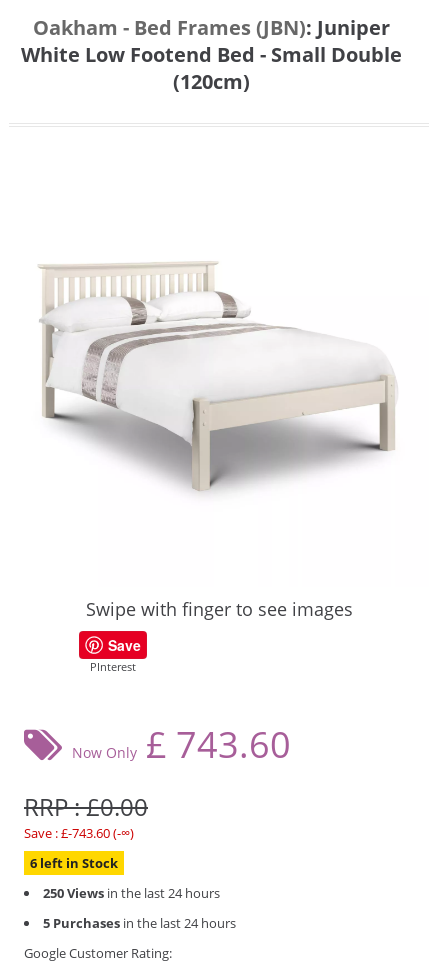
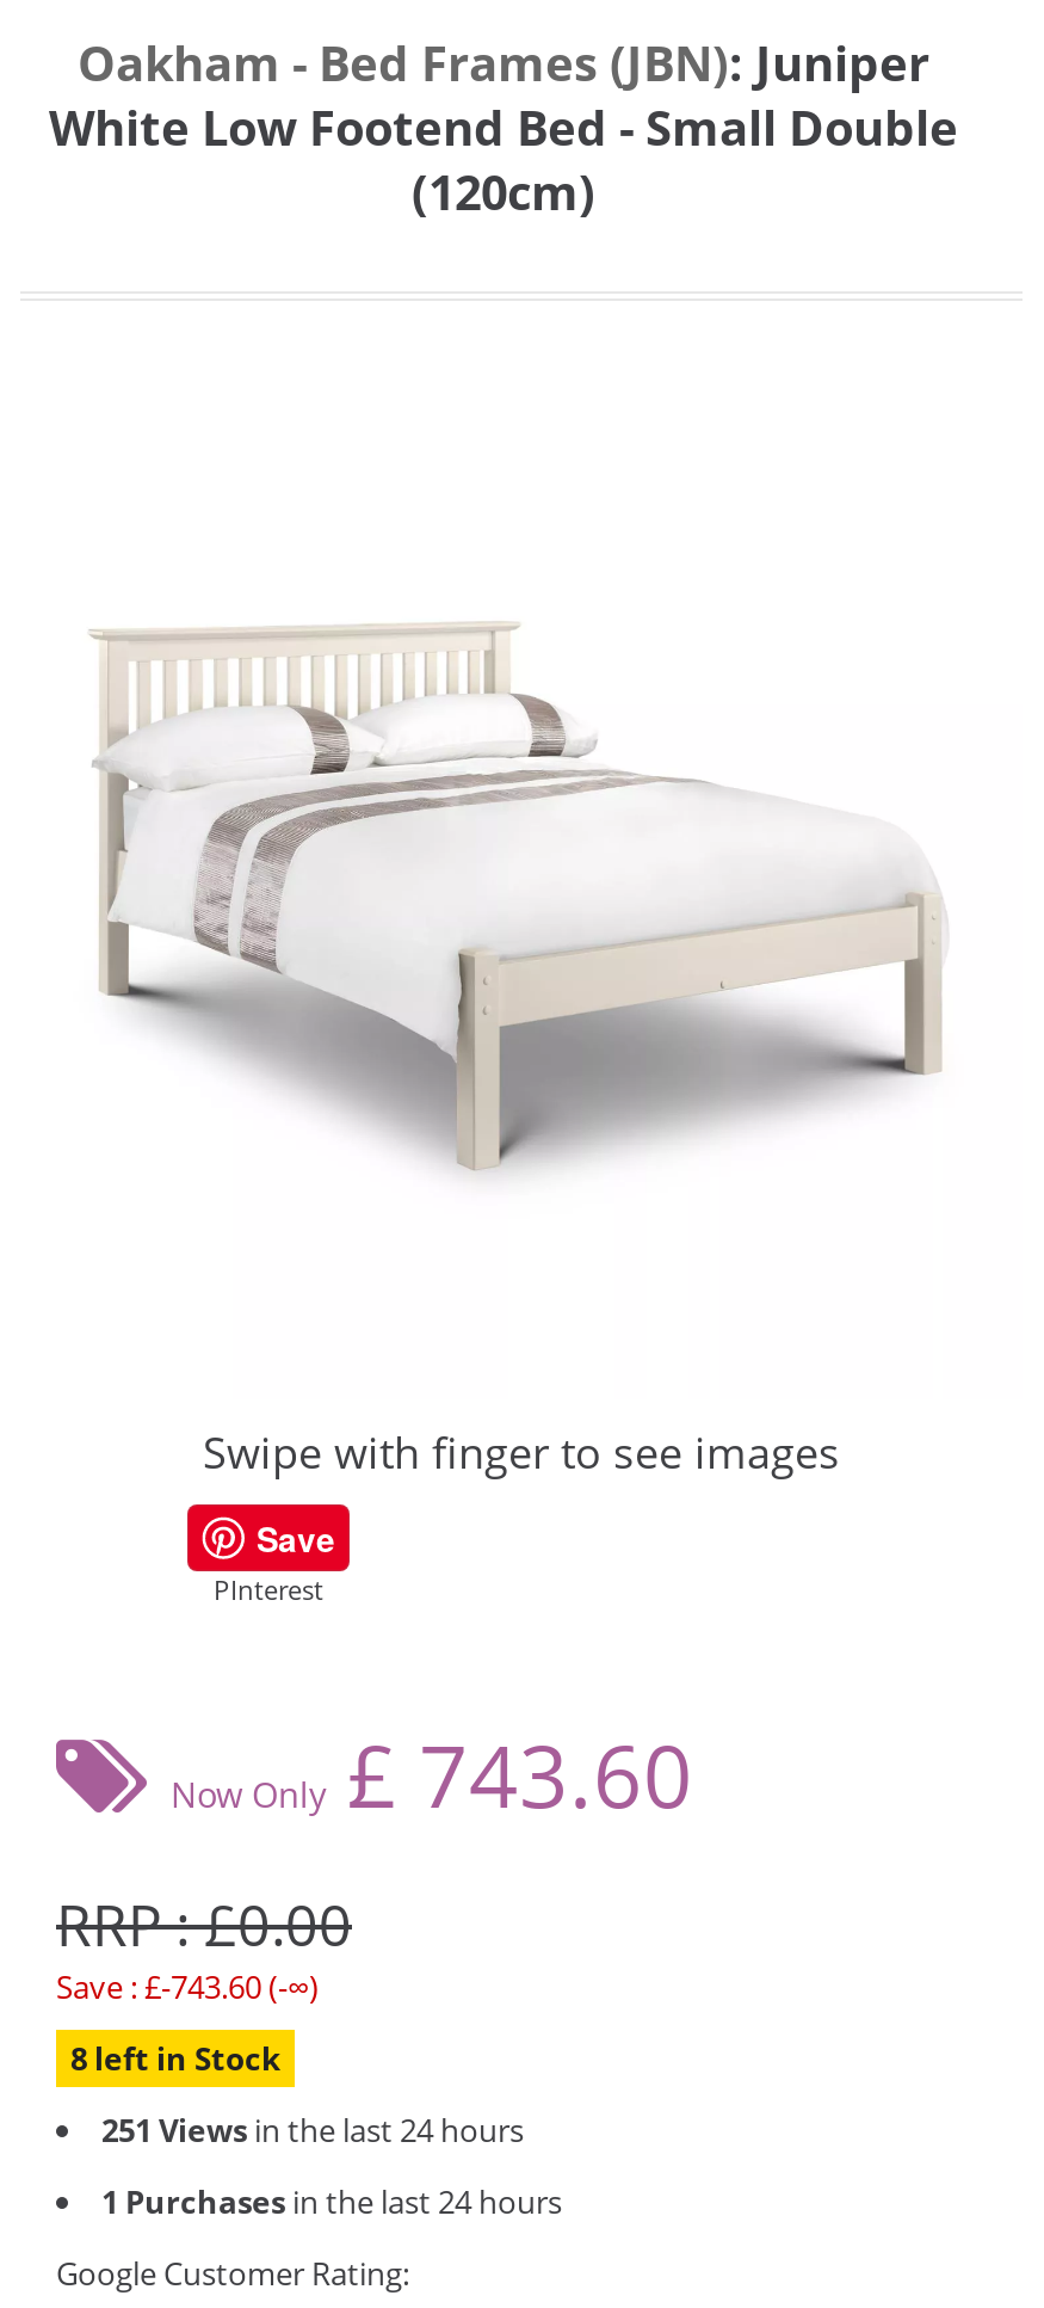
[30,854,118,872] 6 left in Stock -> [70,2037,280,2080] 8 left in Stock
[43,884,220,902] 250 Views in the last 24 hours -> [101,2109,524,2152] 251 Views in the last 24 hours
[43,914,236,932] 5 Purchases in the last 24 hours -> [101,2180,562,2223] 1 Purchases in the last 24 hours

